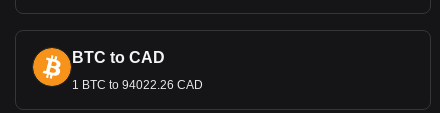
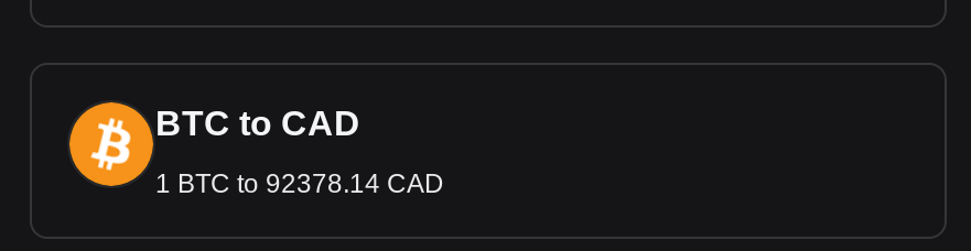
[72,78,203,92] 1 BTC to 94022.26 CAD -> [155,168,444,199] 1 BTC to 92378.14 CAD

